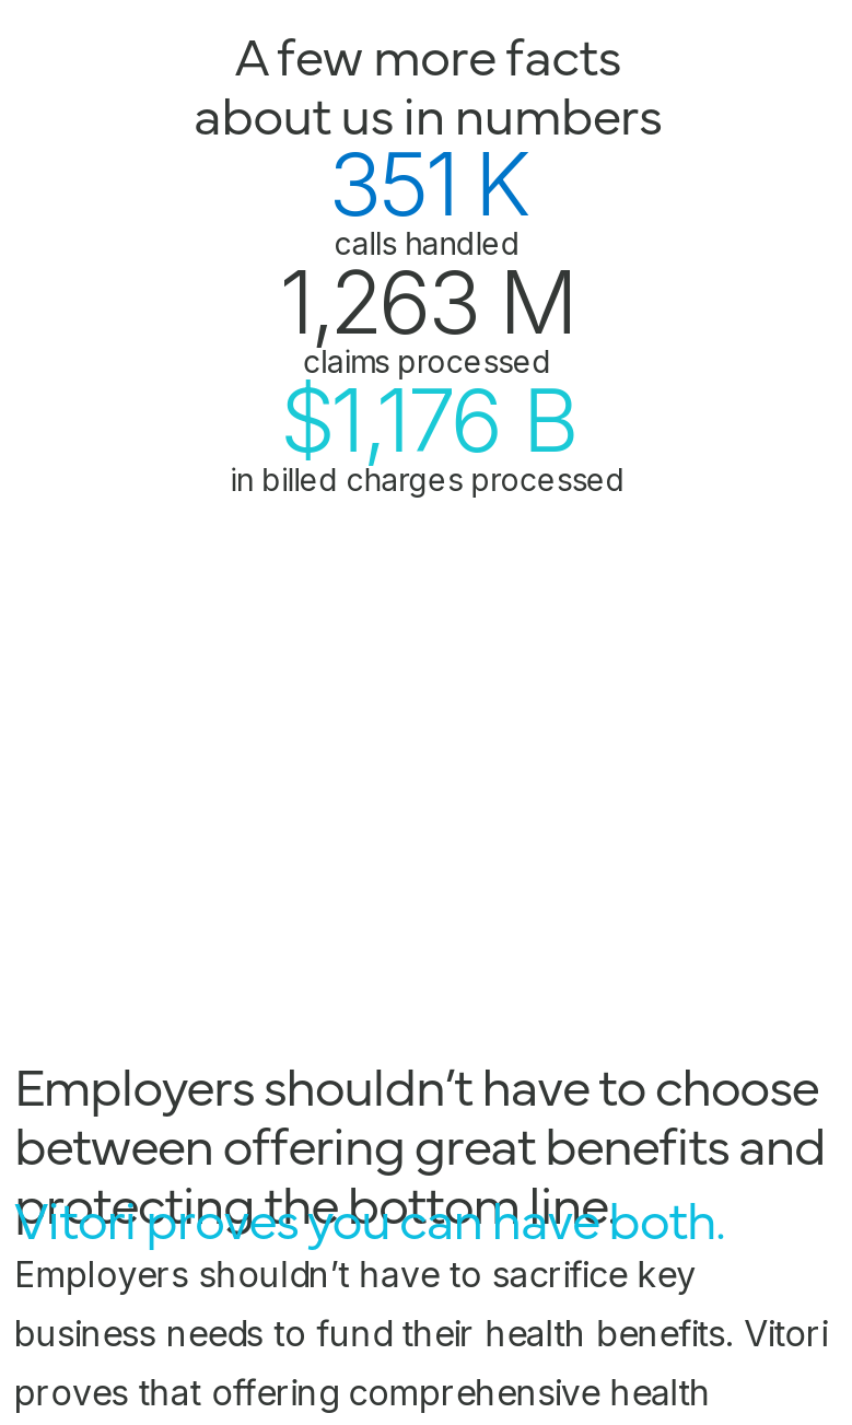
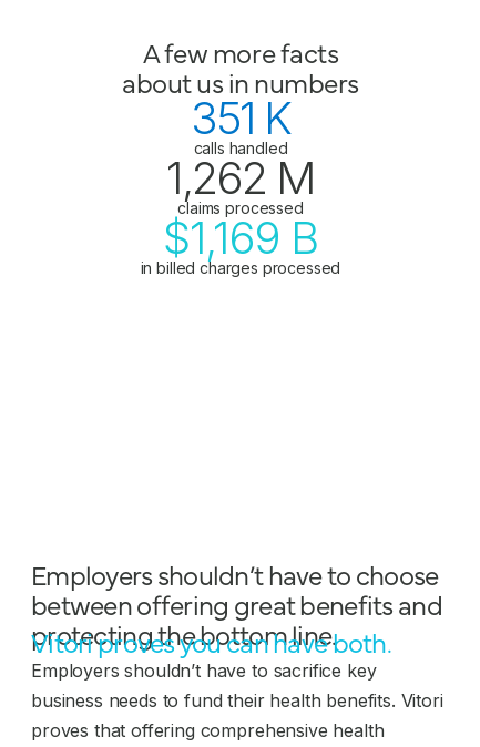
[280,248,575,355] 1,263 M -> [166,151,315,205] 1,262 M
[280,366,576,474] $1,176 B -> [163,211,318,265] $1,169 B

